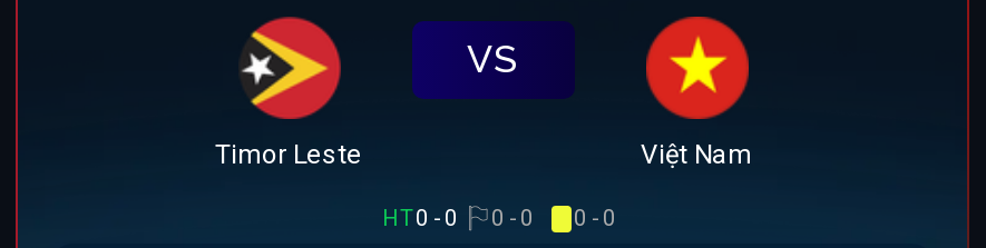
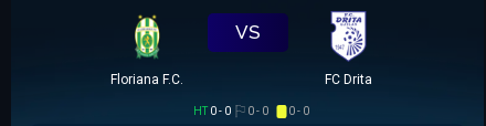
[215,14,362,169] [image] | Timor Leste -> [110,11,183,87] [image] | Floriana F.C.
[641,14,752,169] [image] | Việt Nam -> [324,10,374,87] [image] | FC Drita

